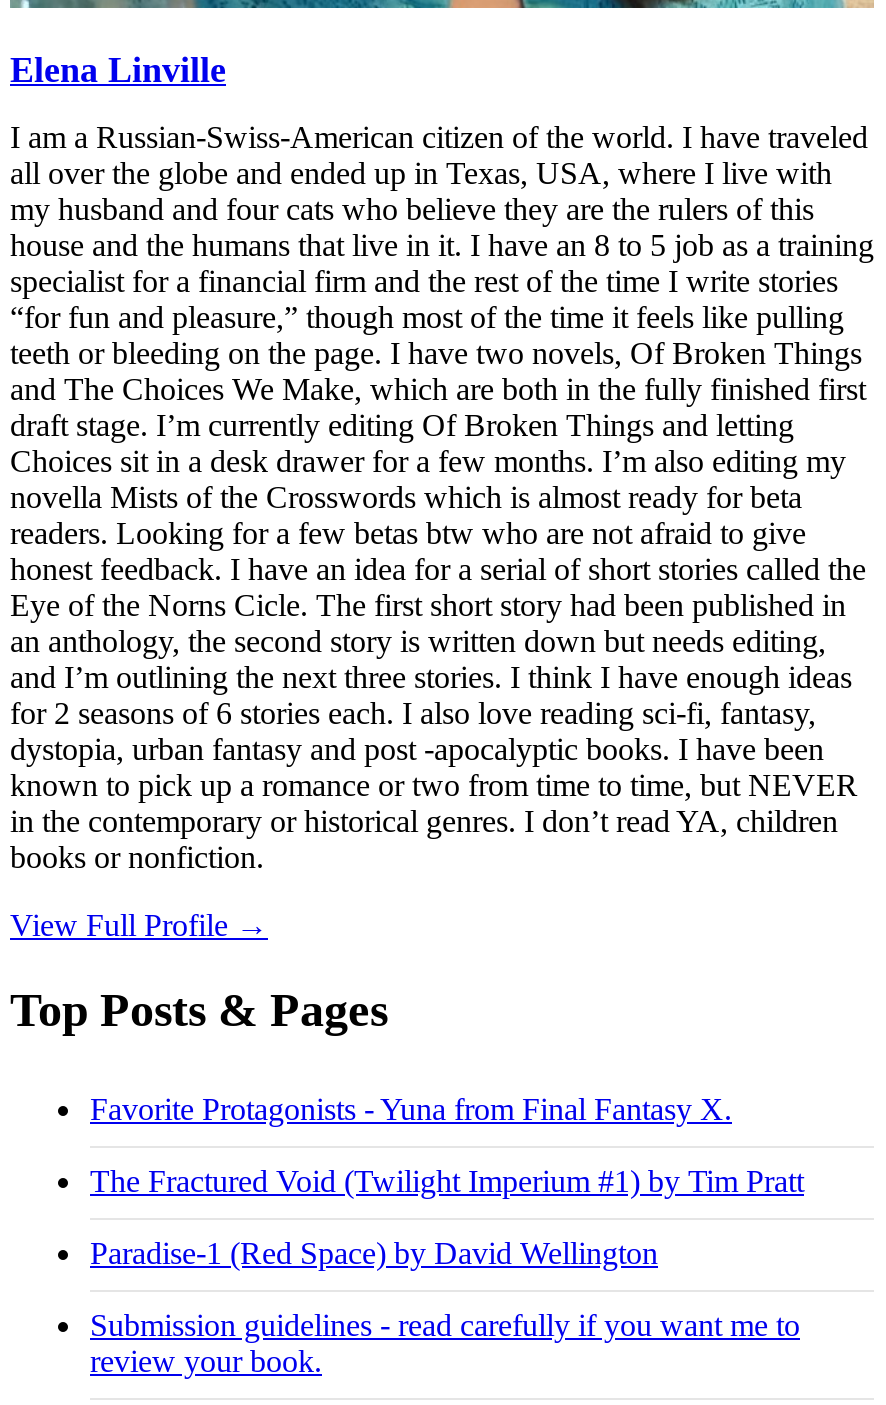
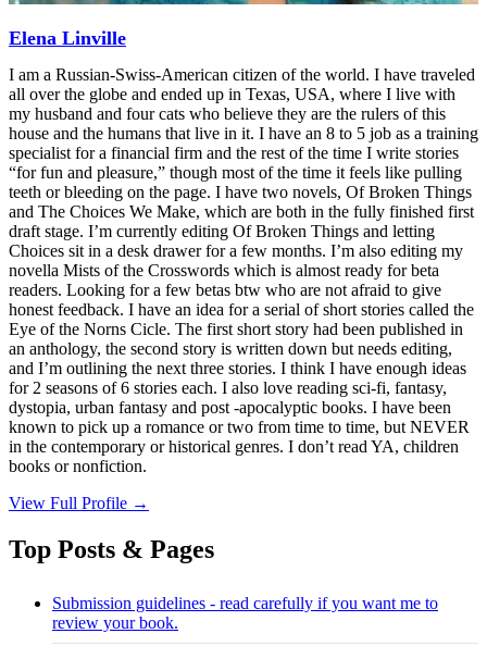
[90,1093,804,1271] Favorite Protagonists - Yuna from Final Fantasy X. | The Fractured Void (Twilight Imperium #1) by Tim Pratt | Paradise-1 (Red Space) by David Wellington -> none

